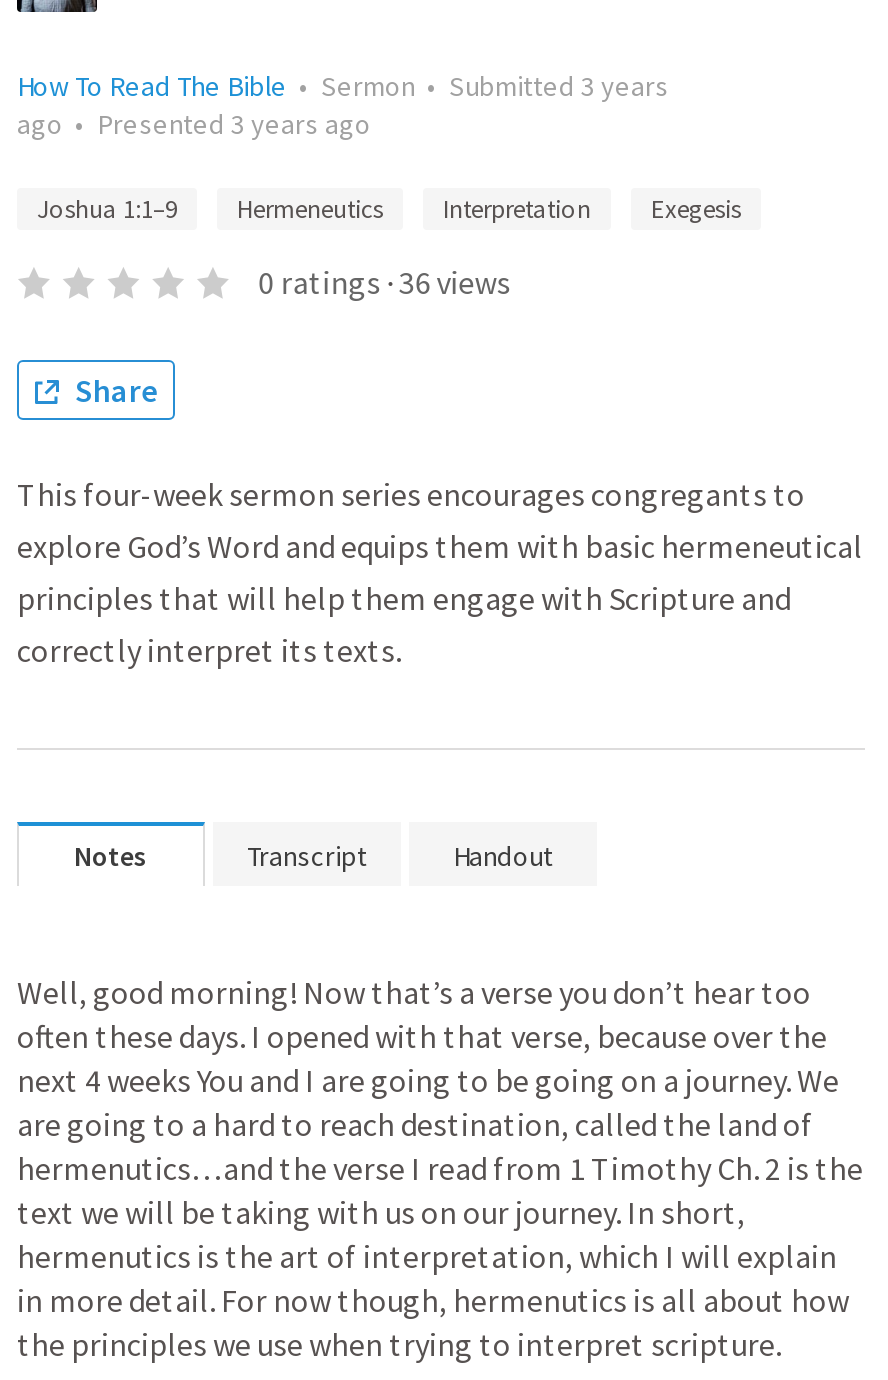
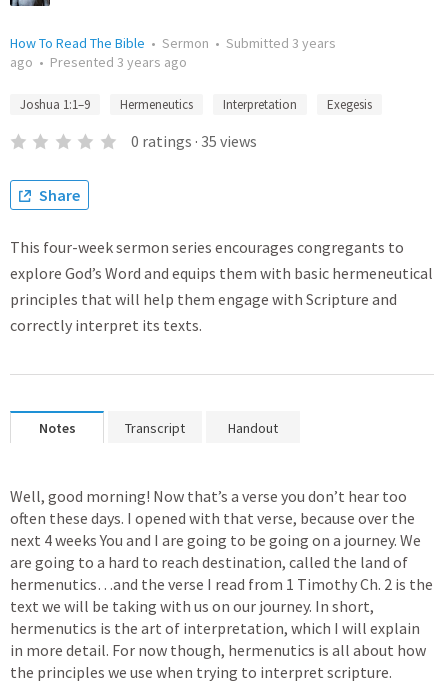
[258,262,510,302] 0 ratings · 36 views -> [131,131,257,151] 0 ratings · 35 views

